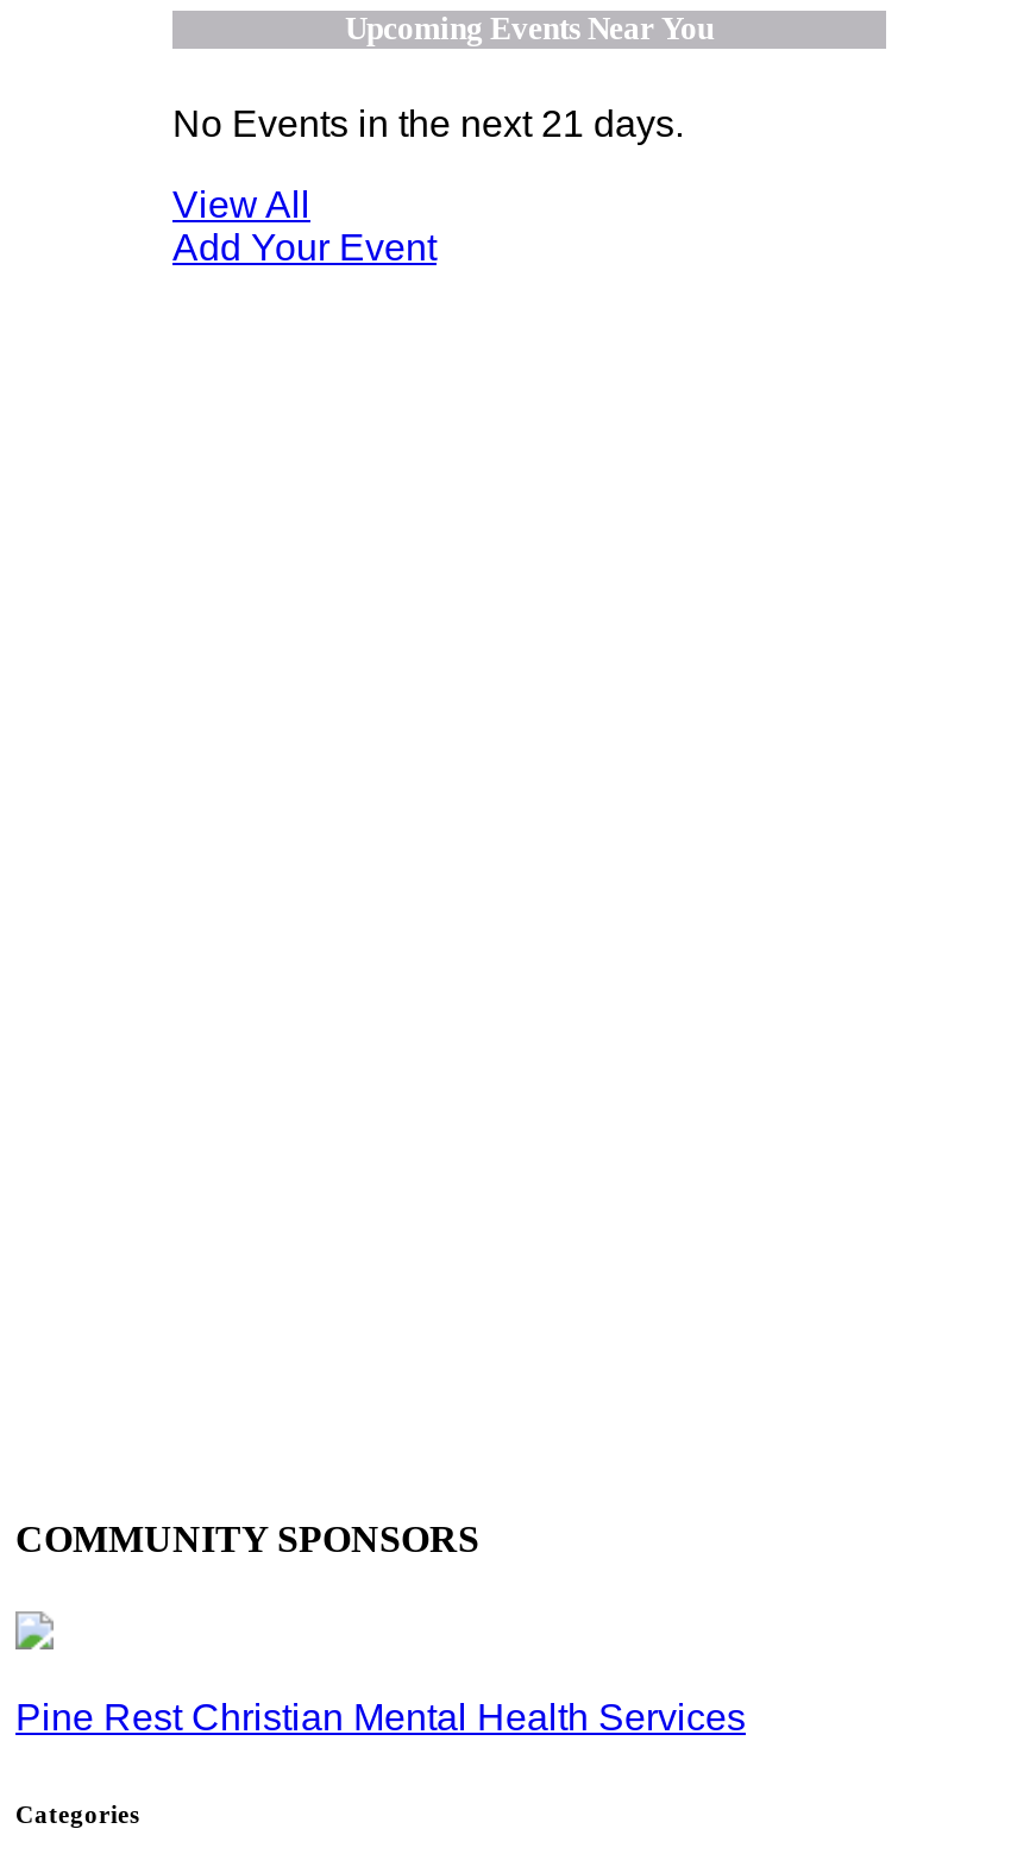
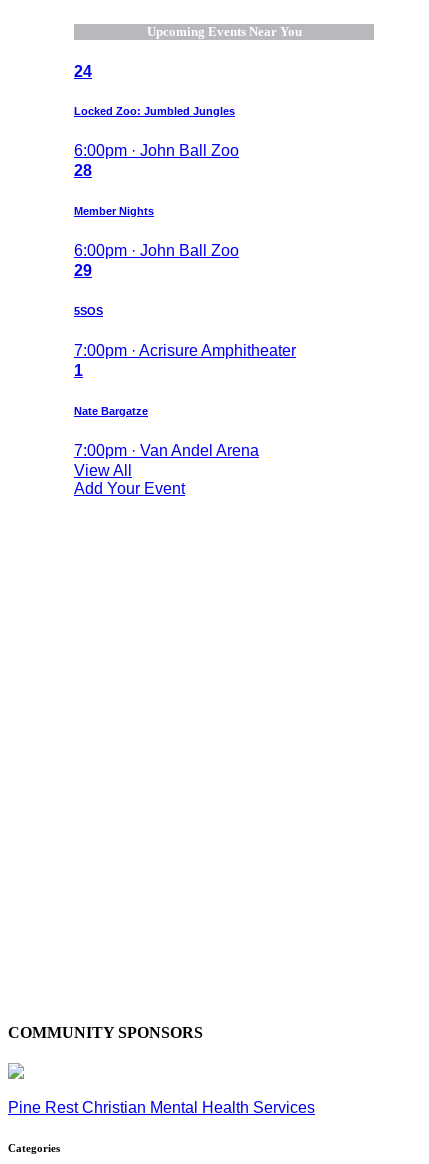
[172,102,684,143] No Events in the next 21 days. -> [74,62,296,459] 24 | Locked Zoo: Jumbled Jungles | 6:00pm · John Ball Zoo | 28 | Member Nights | 6:00pm · John Ball Zoo | 29 | 5SOS | 7:00pm · Acrisure Amphitheater | 1 | Nate Bargatze | 7:00pm · Van Andel Arena

